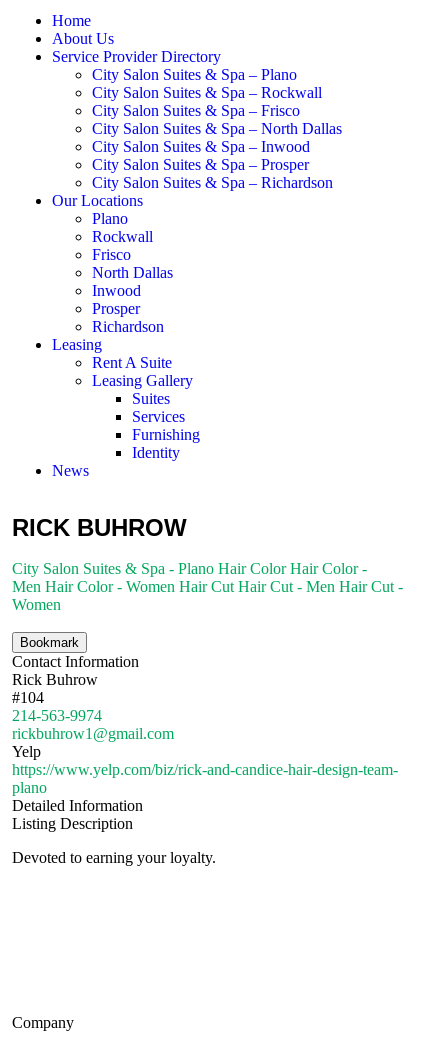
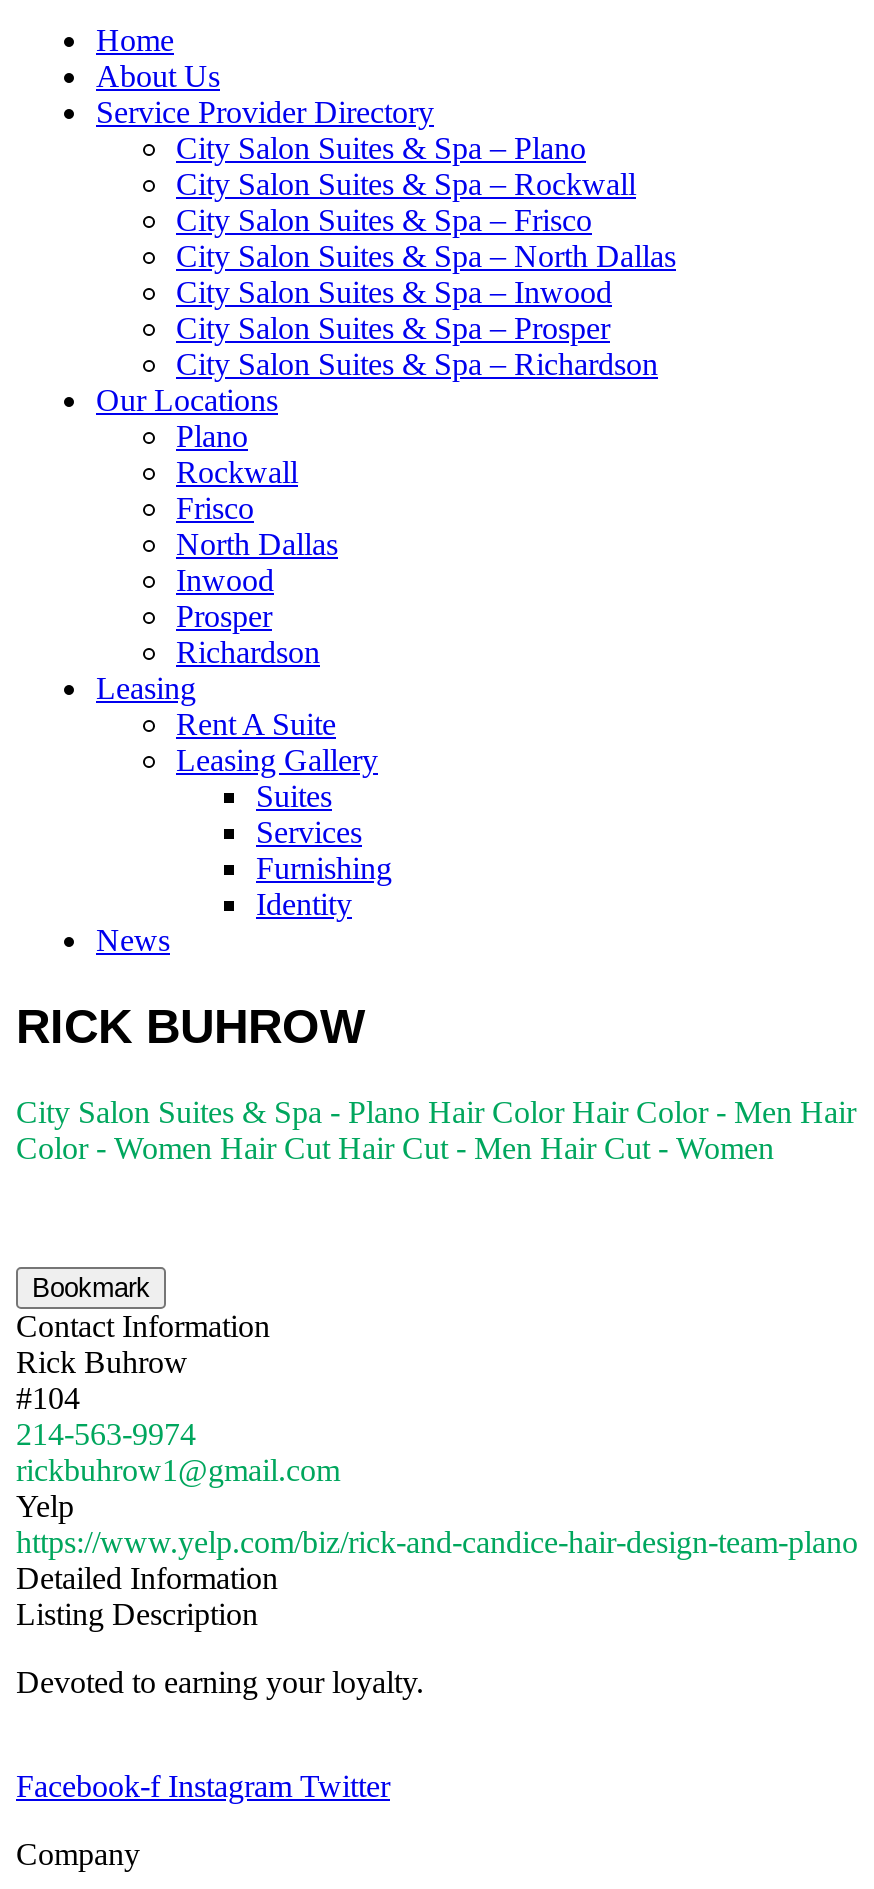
none -> [16,1769,390,1803] Facebook-f Instagram Twitter

